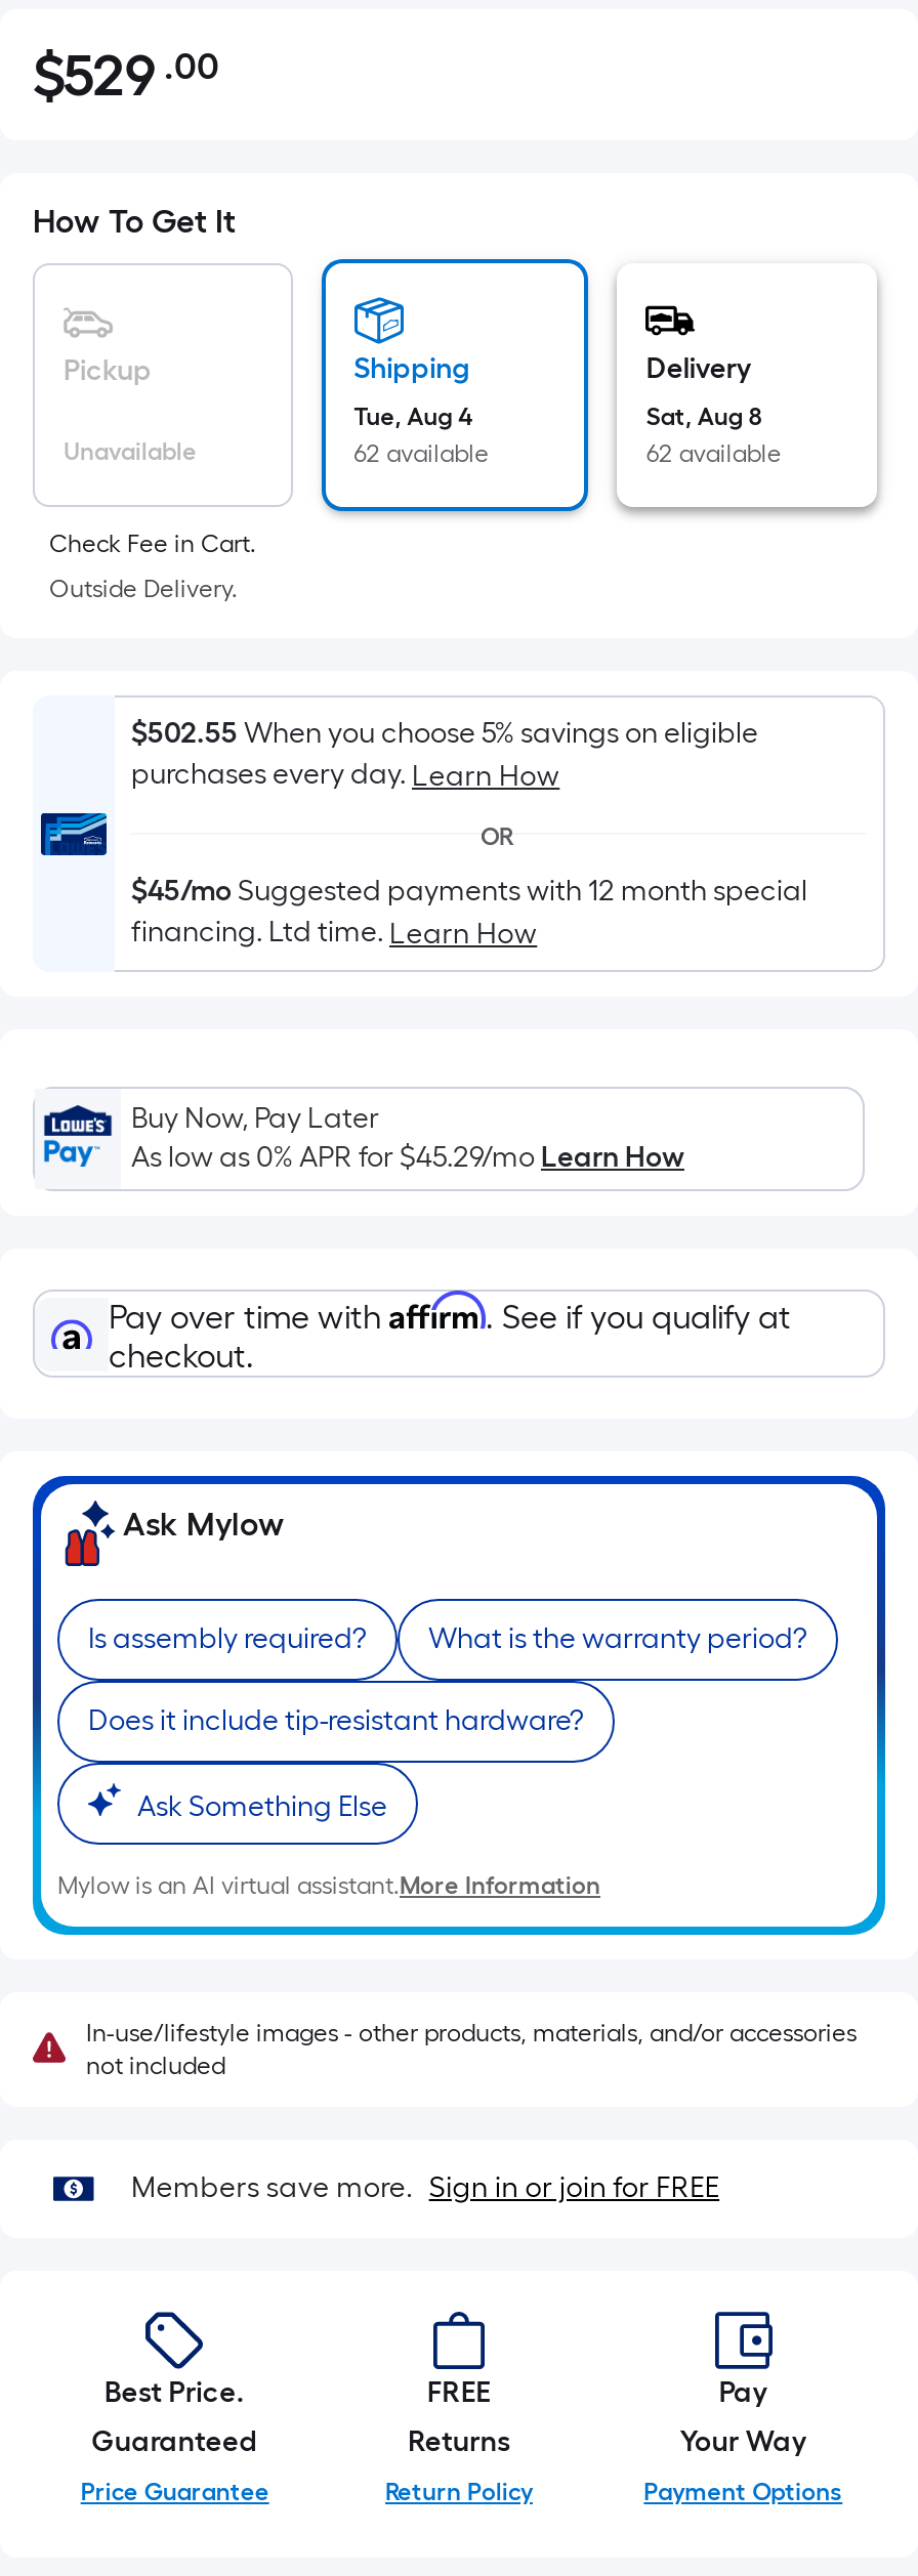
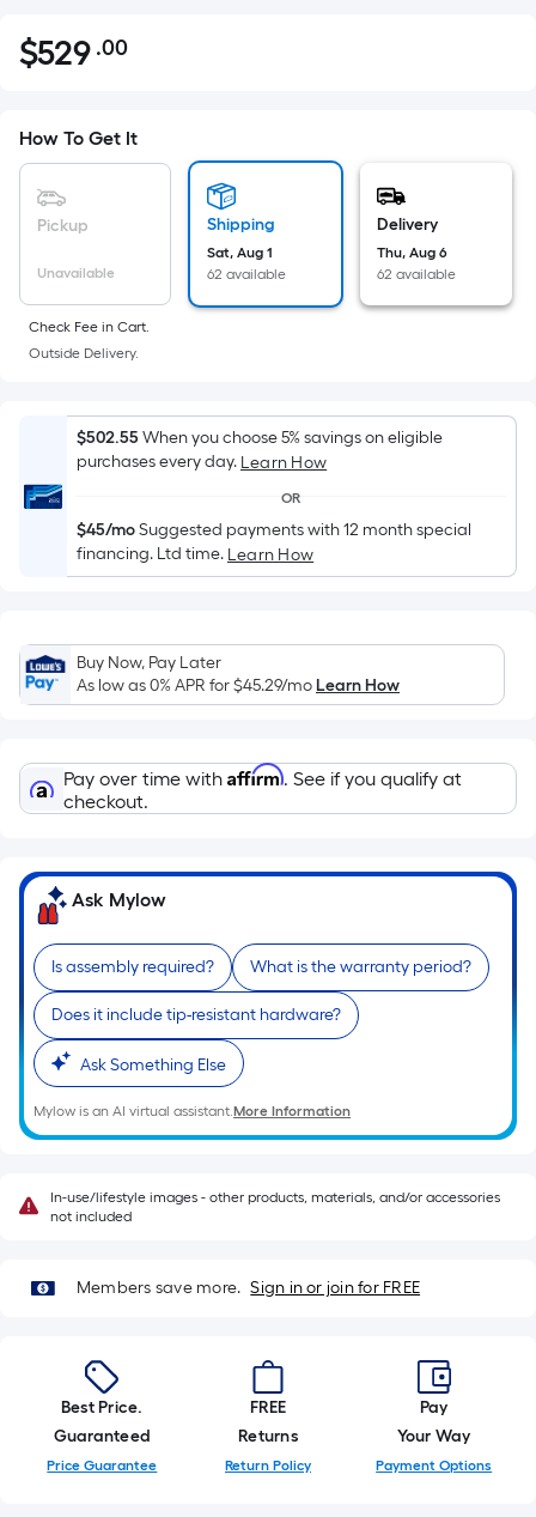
[354,403,473,431] Tue, Aug 4 -> [207,244,272,261] Sat, Aug 1
[646,403,761,431] Sat, Aug 8 -> [377,244,447,261] Thu, Aug 6

